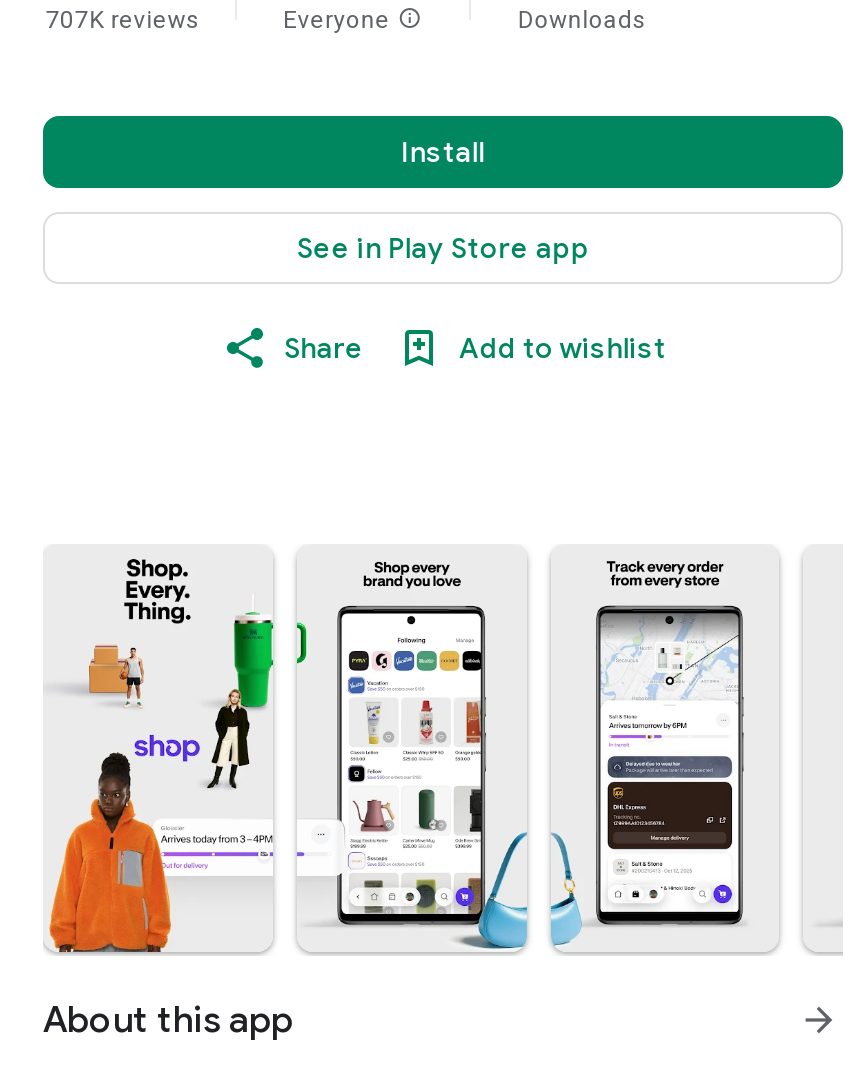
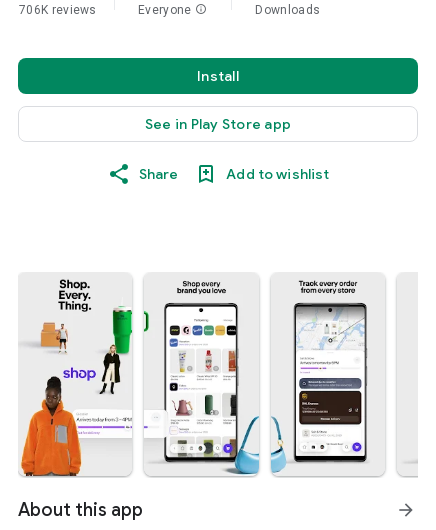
[45,6,201,34] 707K reviews -> [19,3,97,17] 706K reviews

